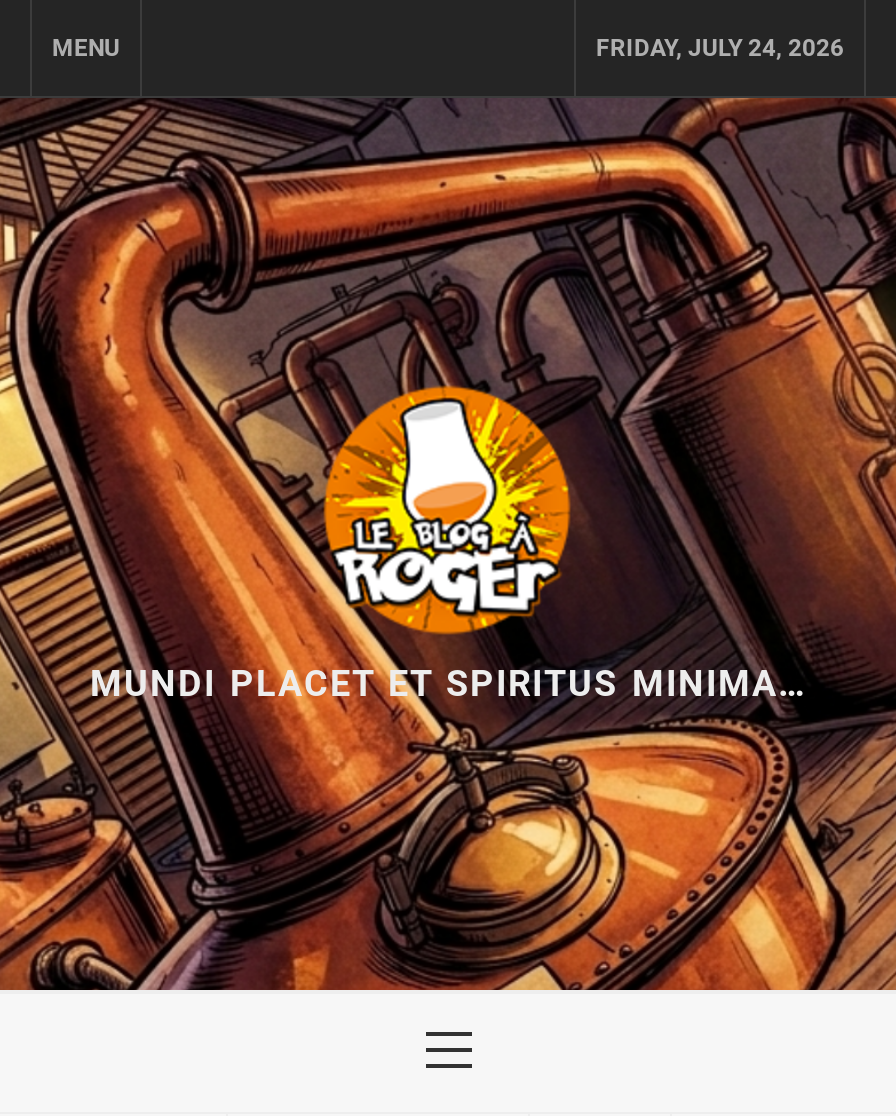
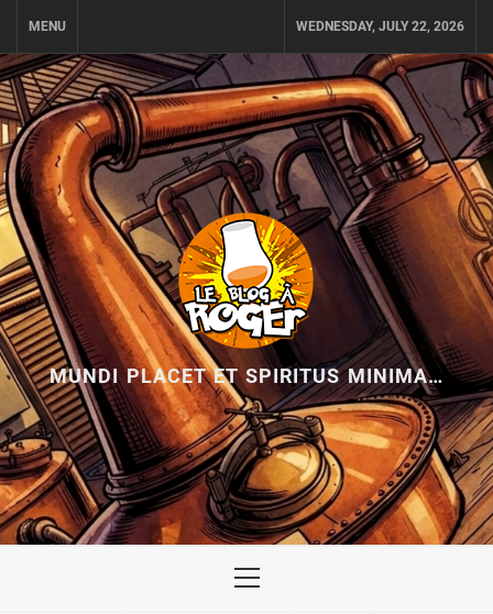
[596,34,844,62] FRIDAY, JULY 24, 2026 -> [296,19,464,34] WEDNESDAY, JULY 22, 2026

